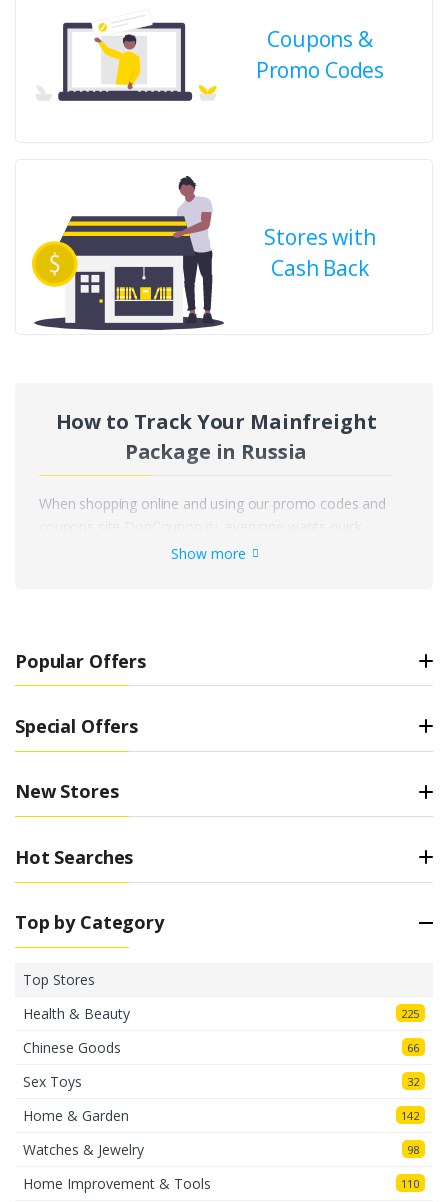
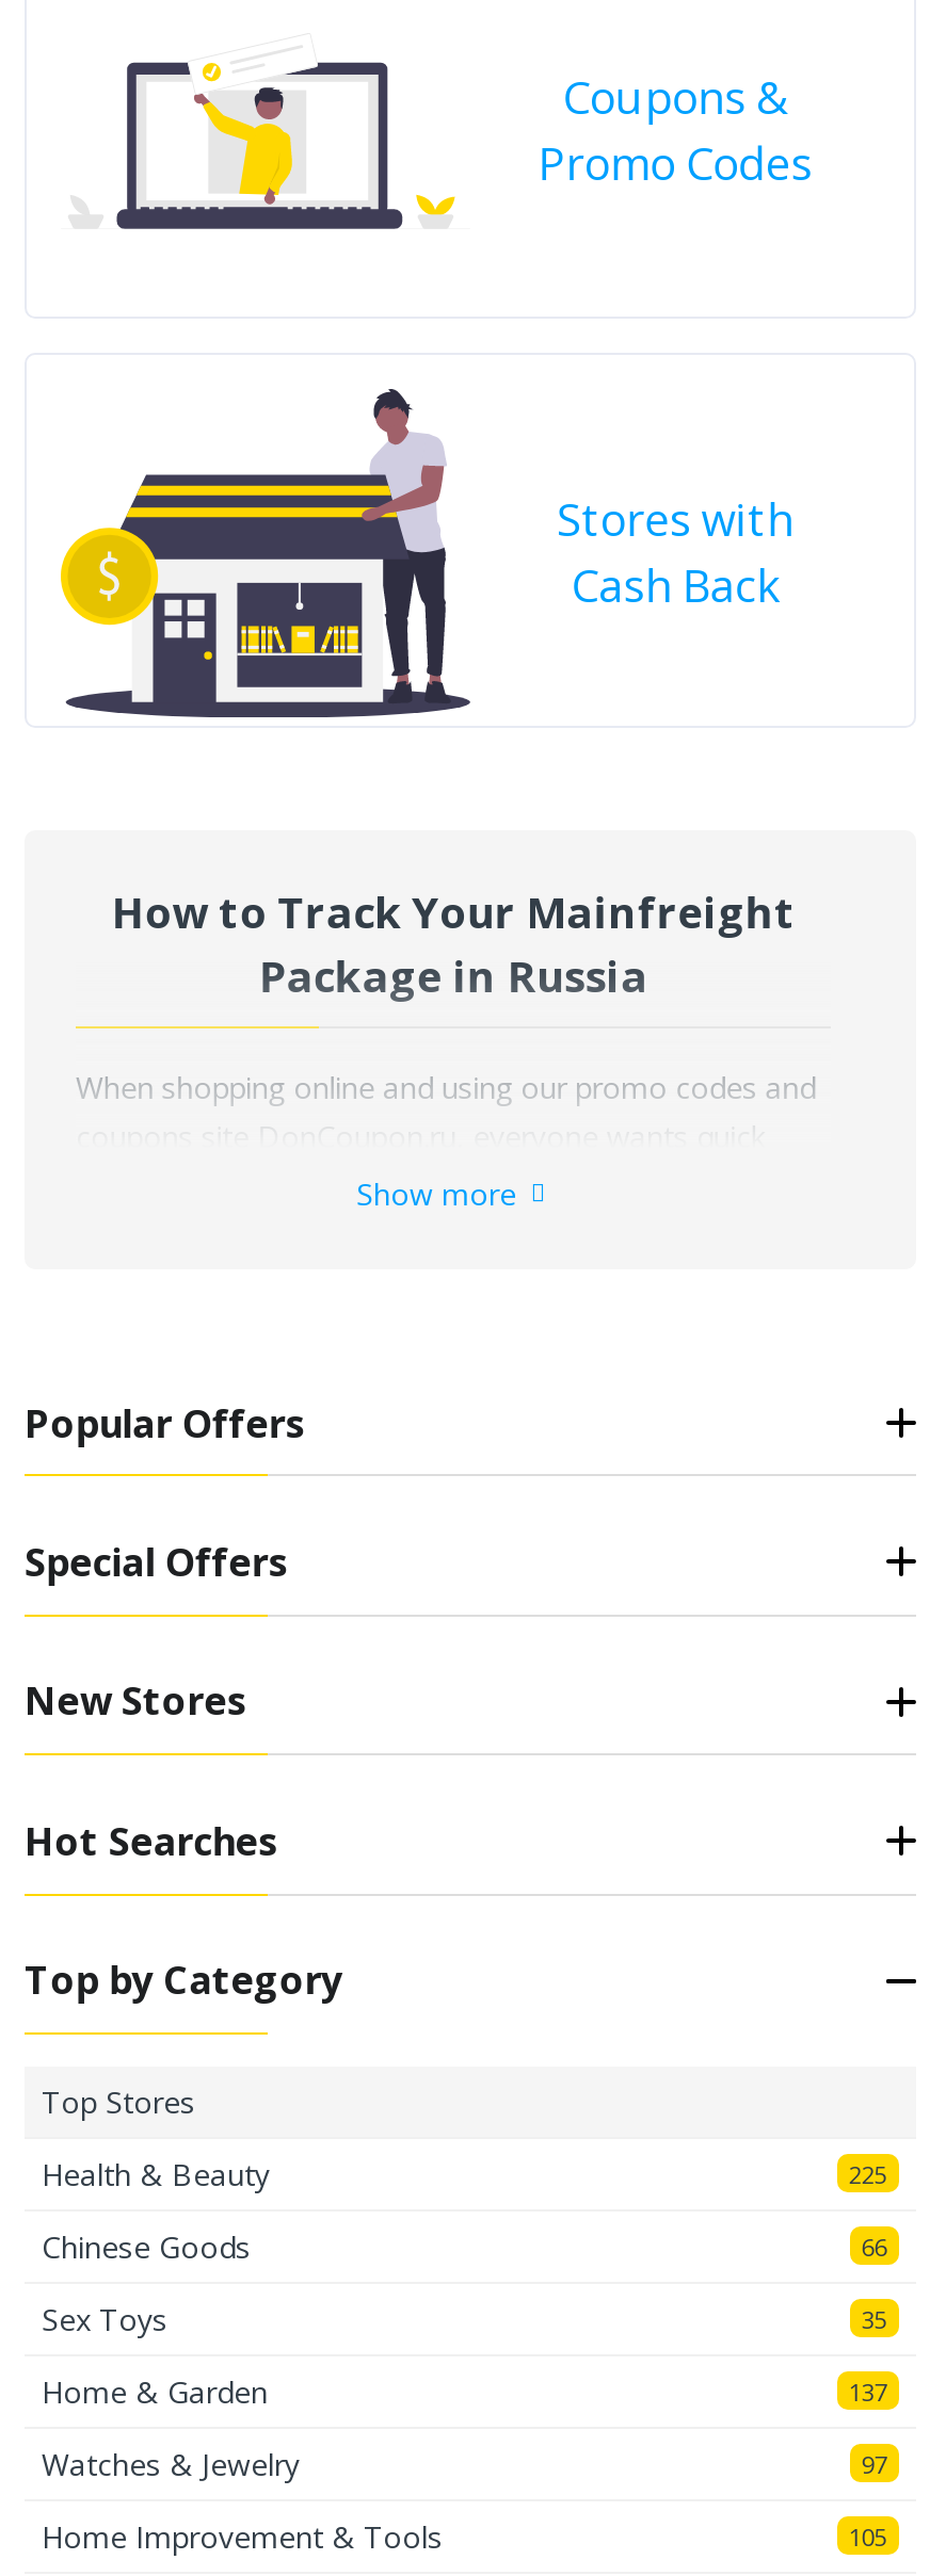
[407,1074,419,1089] 32 -> [862,2303,887,2335] 35
[401,1108,419,1123] 142 -> [849,2376,887,2408] 137
[407,1142,419,1157] 98 -> [862,2448,887,2480] 97
[401,1176,419,1191] 110 -> [849,2521,887,2553] 105

